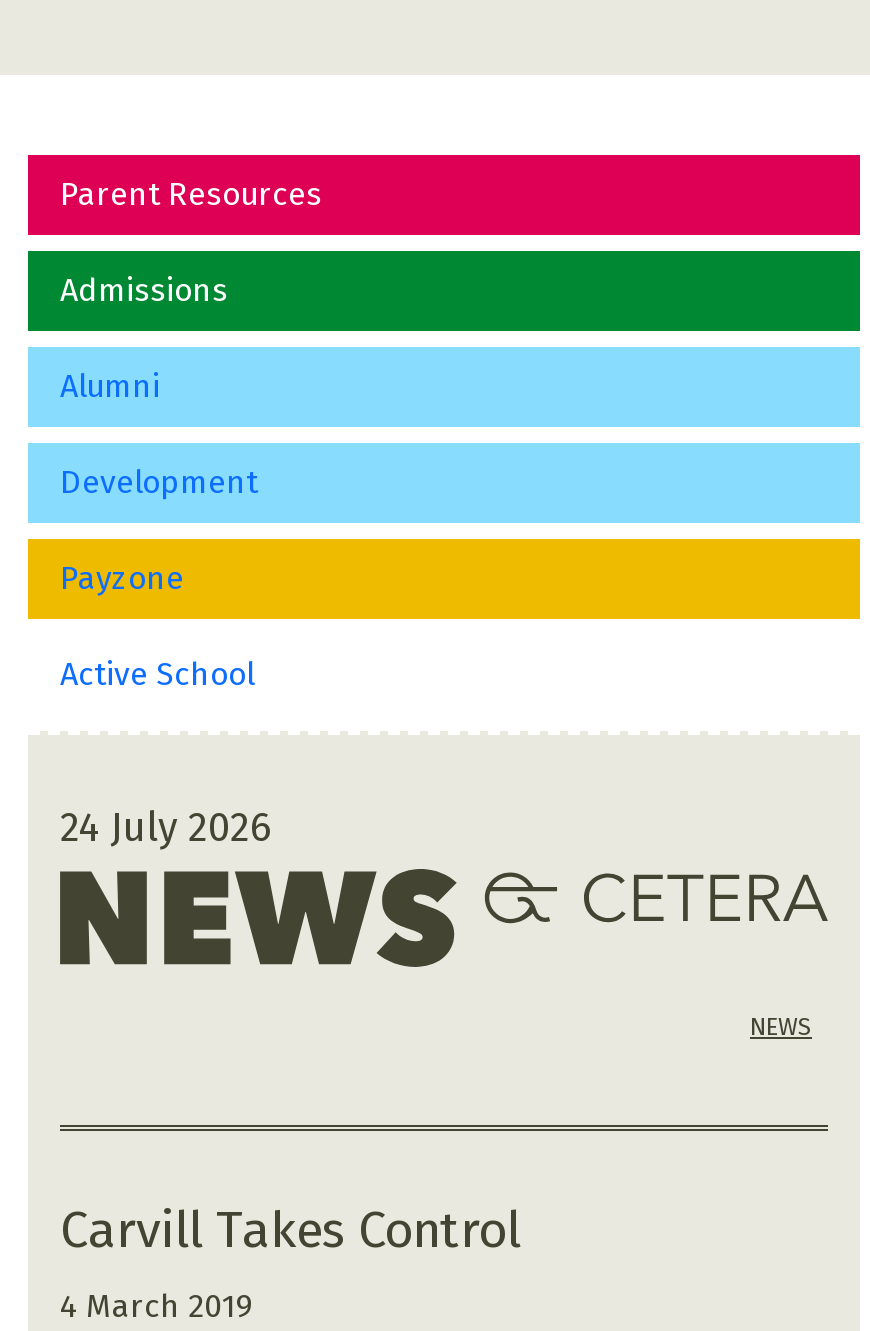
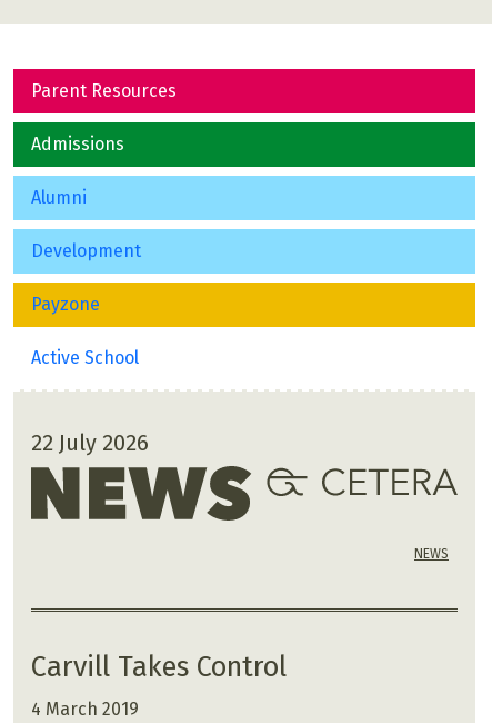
[60,802,272,850] 24 July 2026 -> [31,429,149,456] 22 July 2026

